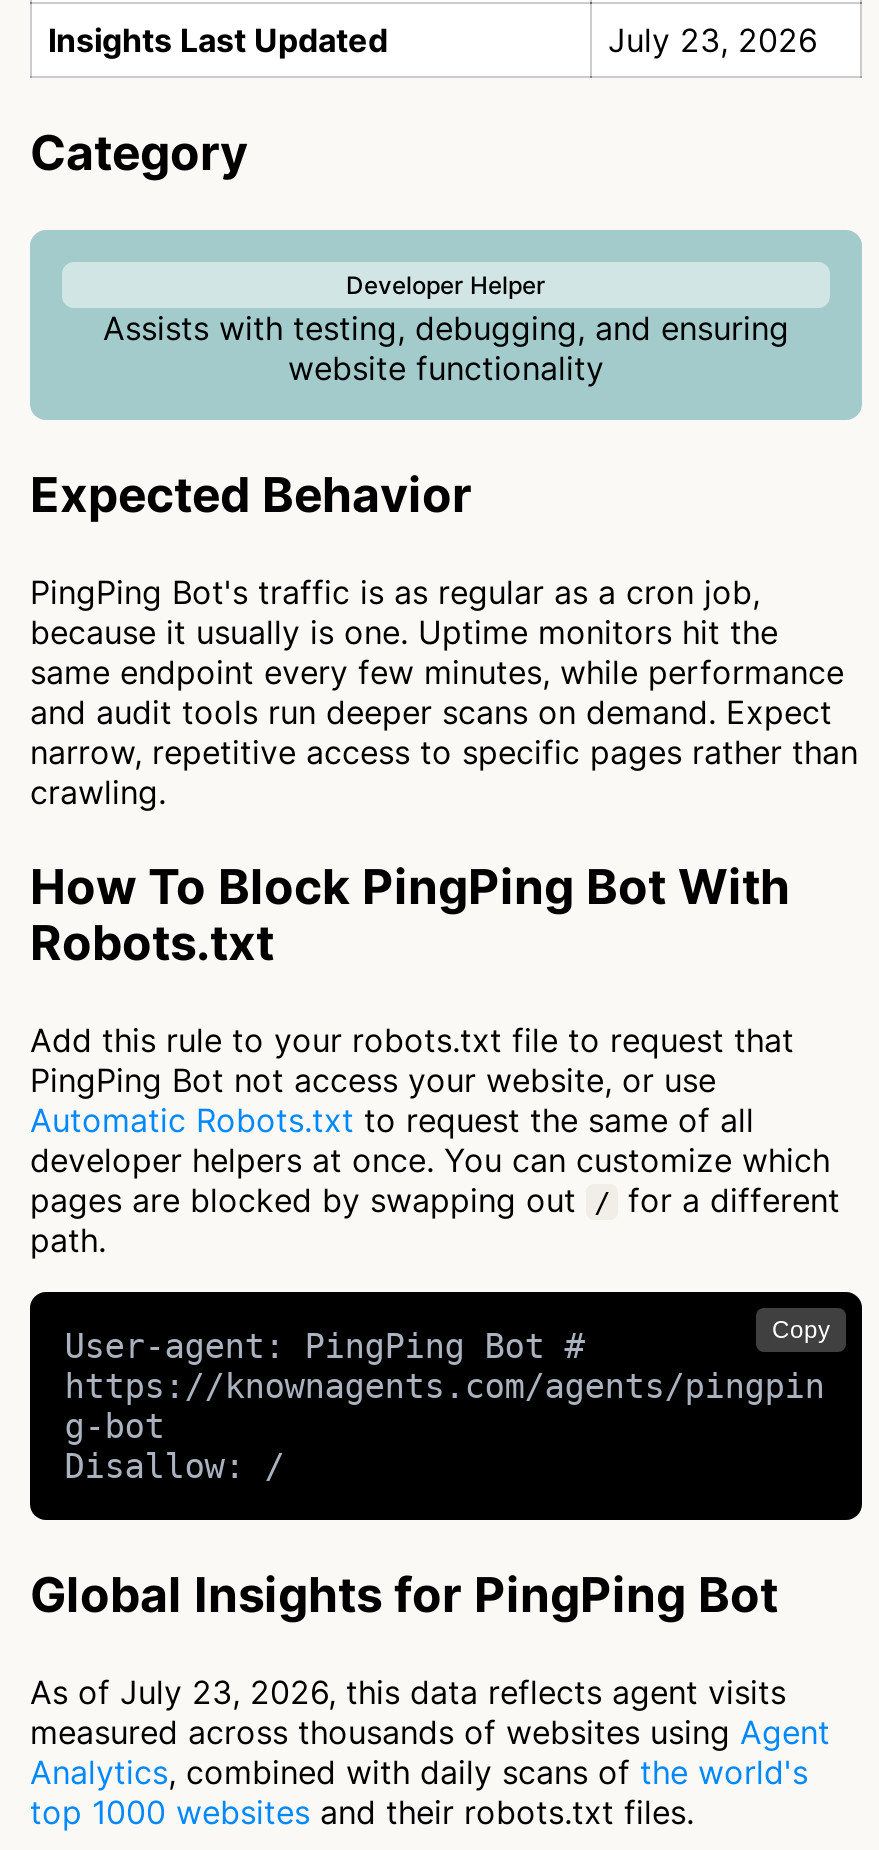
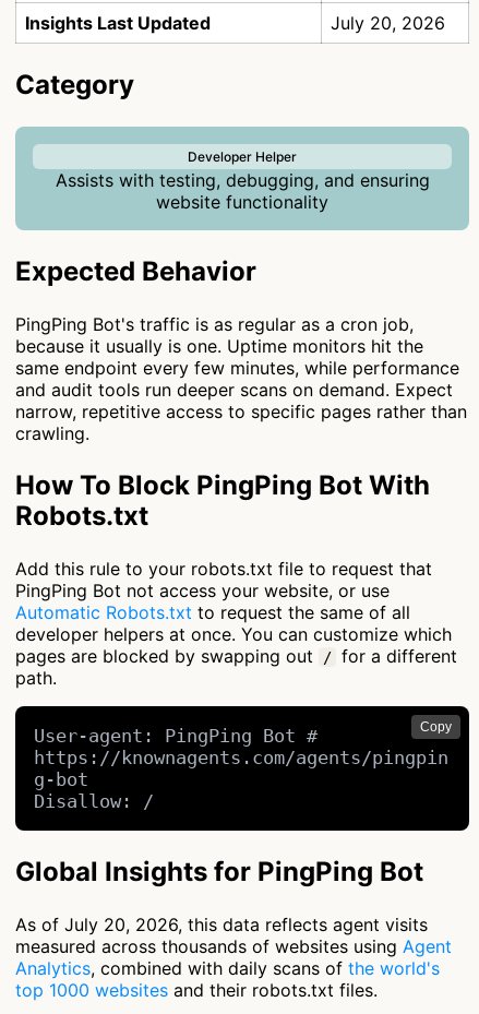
[608,20,818,60] July 23, 2026 -> [331,12,445,34] July 20, 2026
[30,1673,786,1713] As of July 23, 2026, this data reflects agent visits -> [15,914,428,936] As of July 20, 2026, this data reflects agent visits

